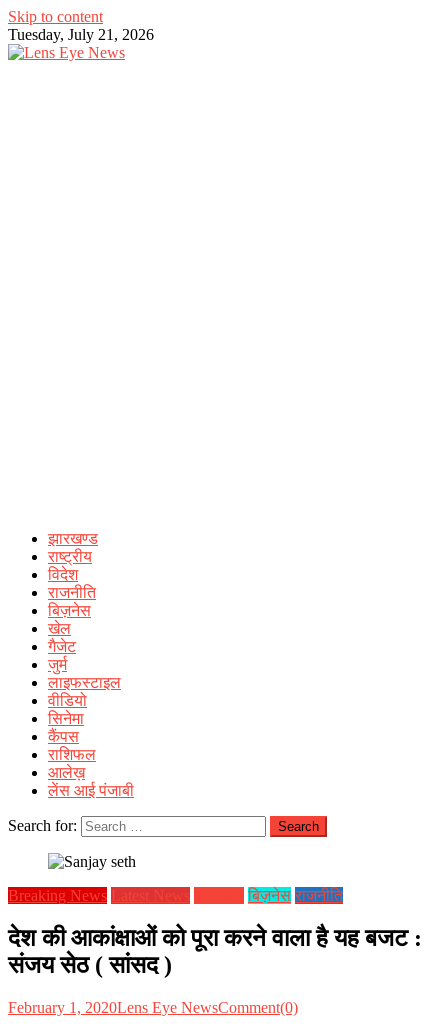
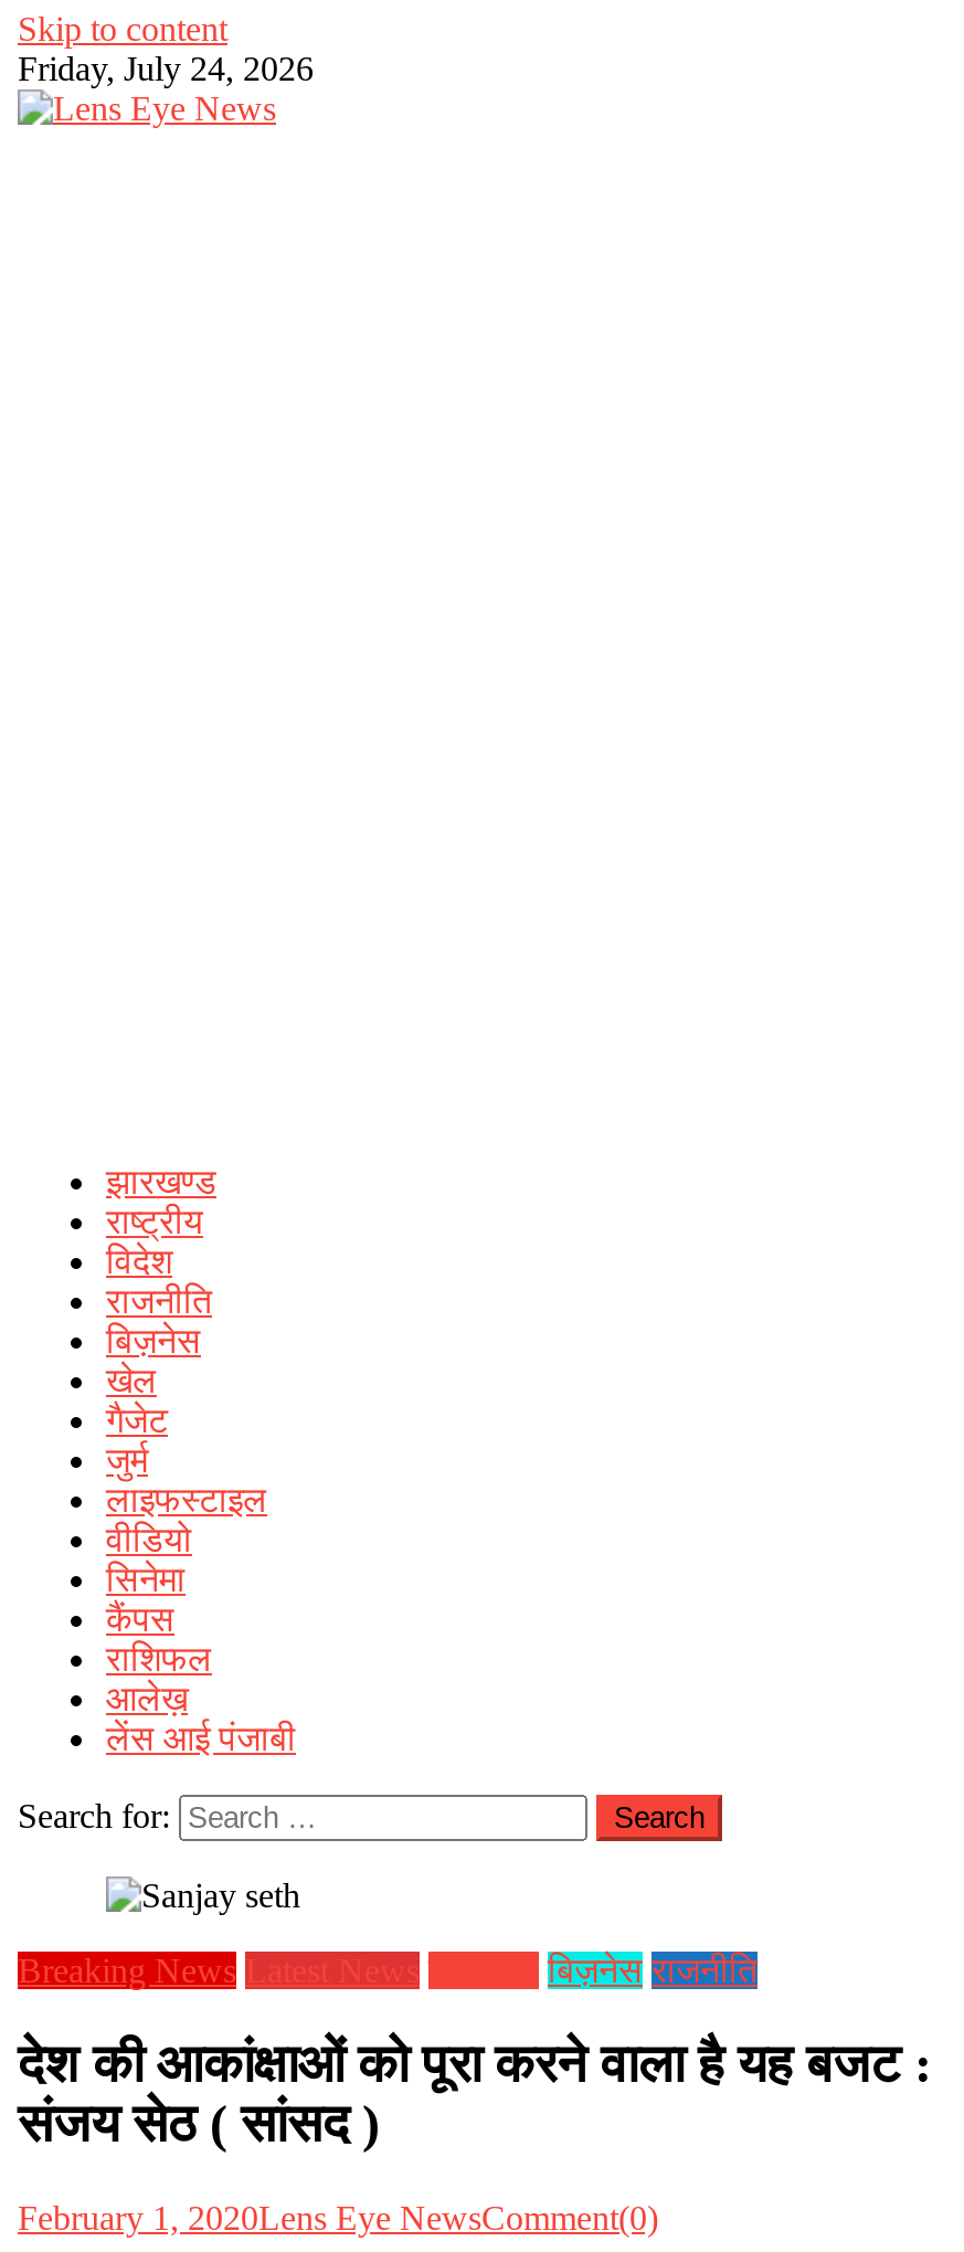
[8,26,154,43] Tuesday, July 21, 2026 -> [18,50,314,87] Friday, July 24, 2026

